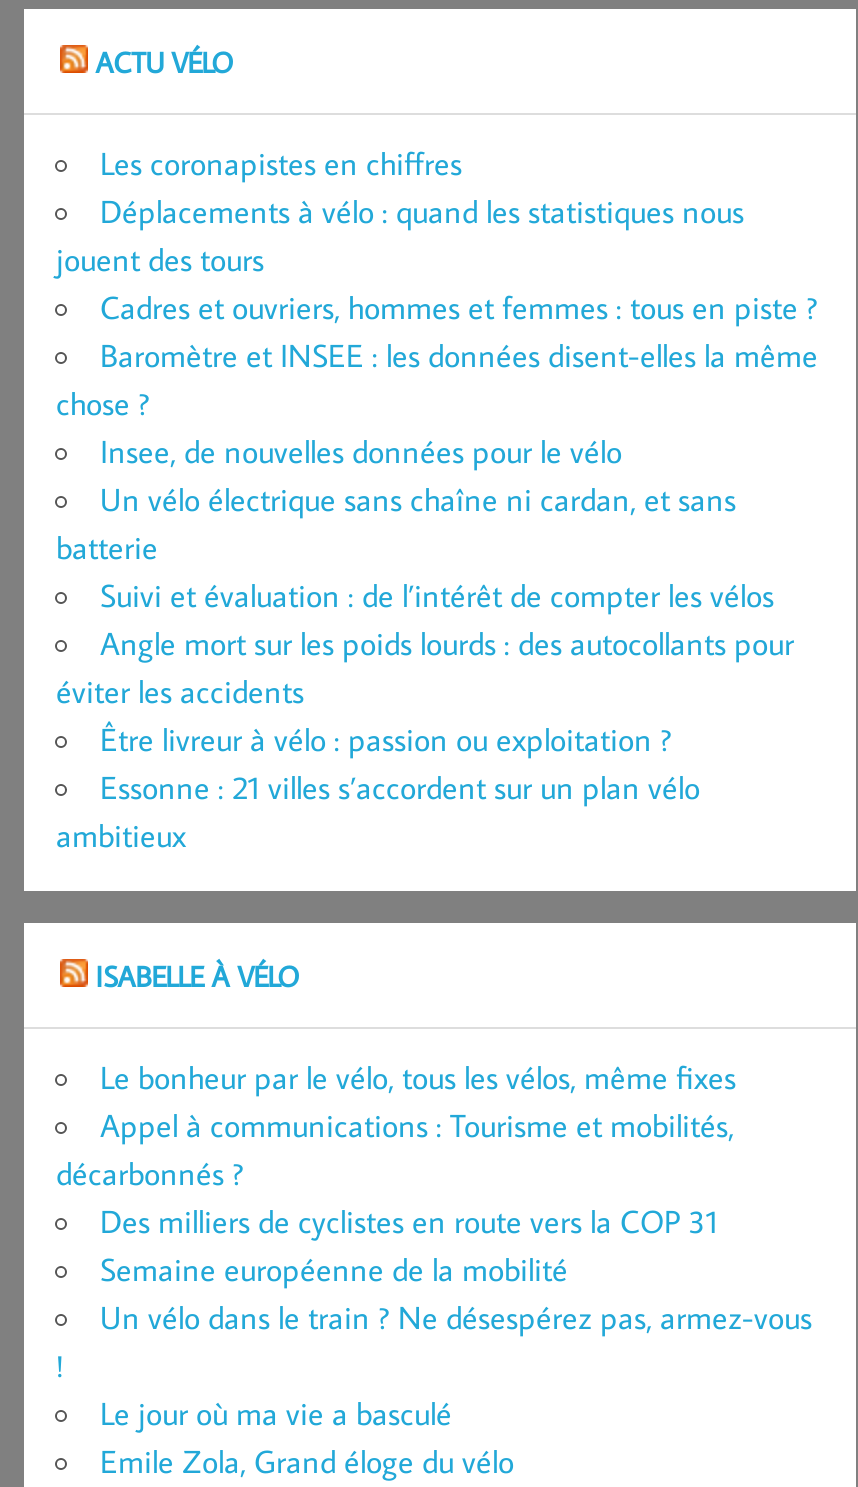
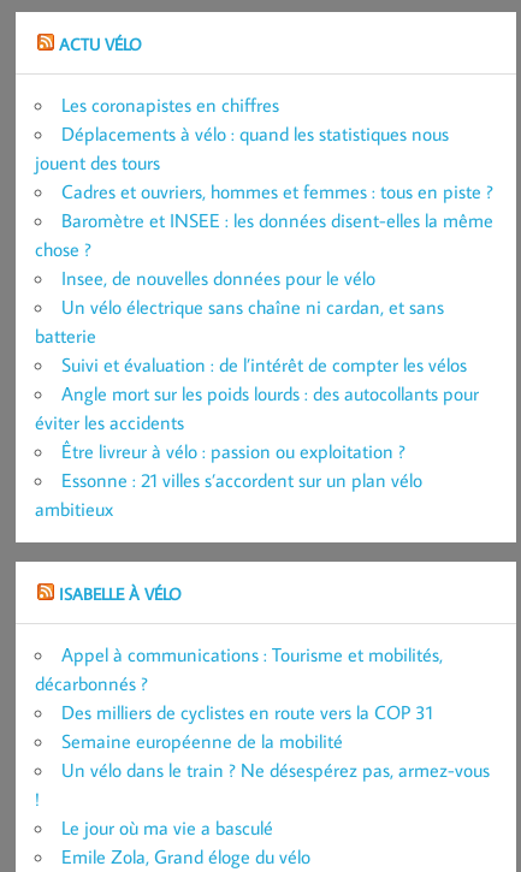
[100,1057,736,1097] Le bonheur par le vélo, tous les vélos, même fixes -> none

